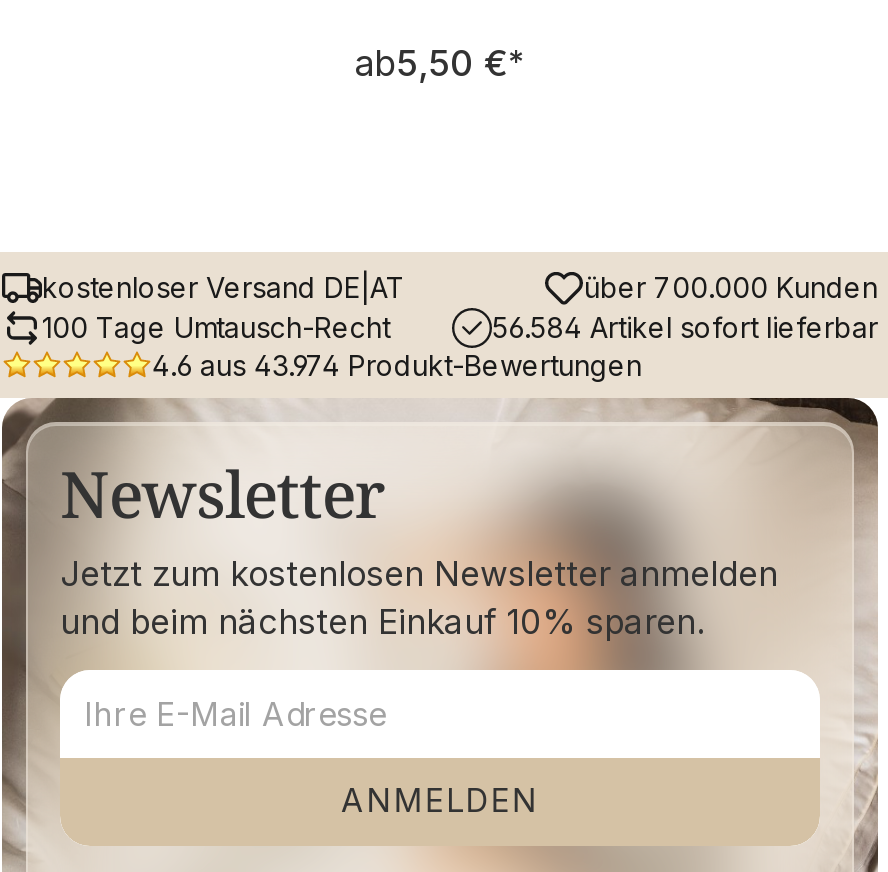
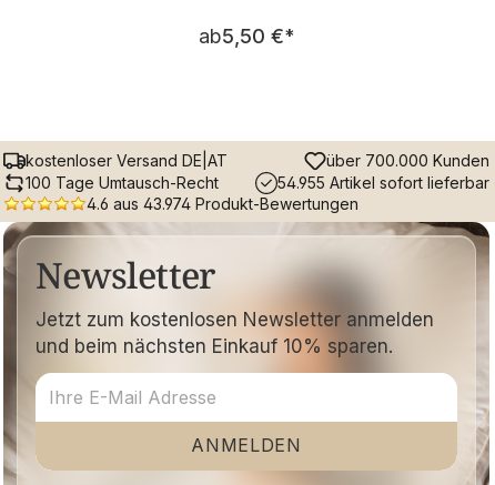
[492,310,878,344] 56.584 Artikel sofort lieferbar -> [277,173,489,192] 54.955 Artikel sofort lieferbar

